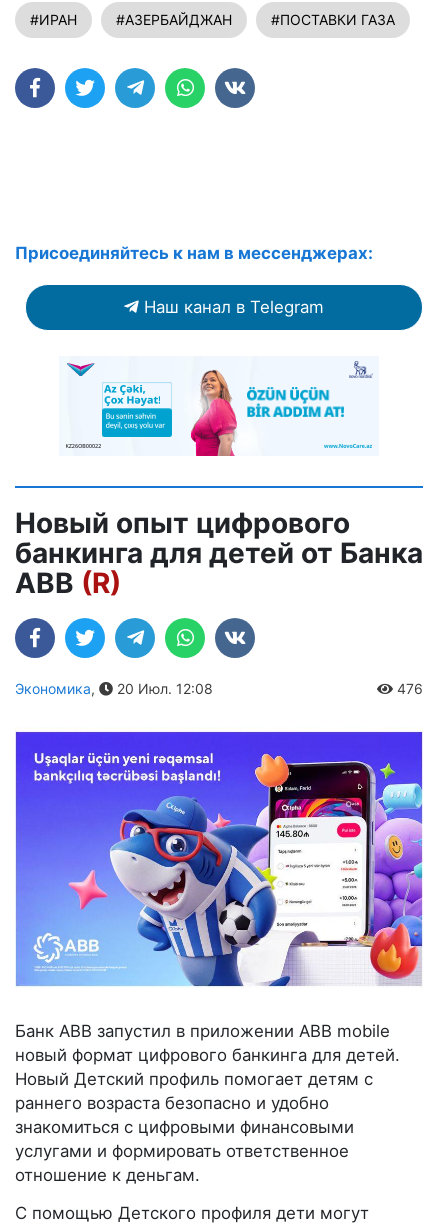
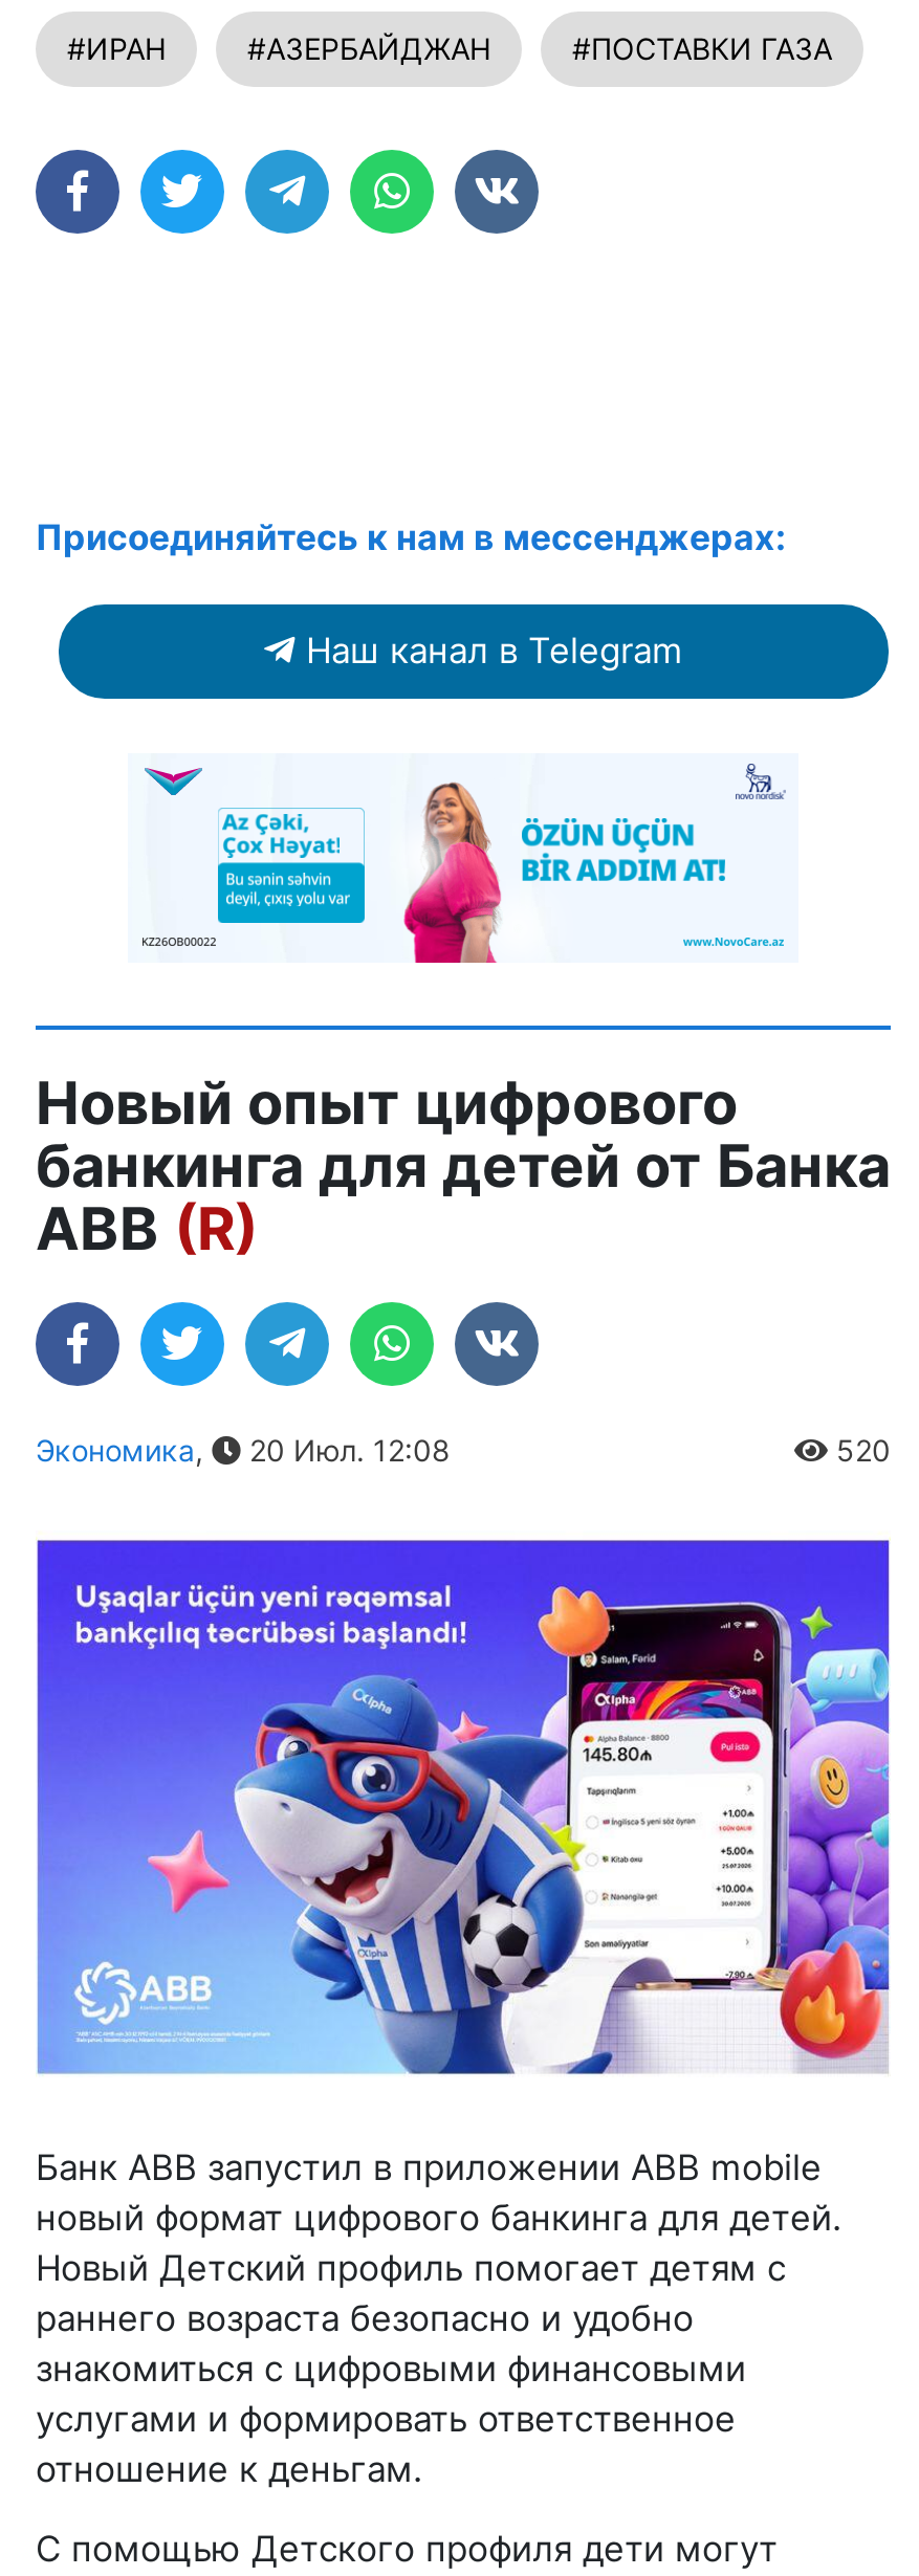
[393,679,423,696] 476 -> [828,1431,891,1467] 520

